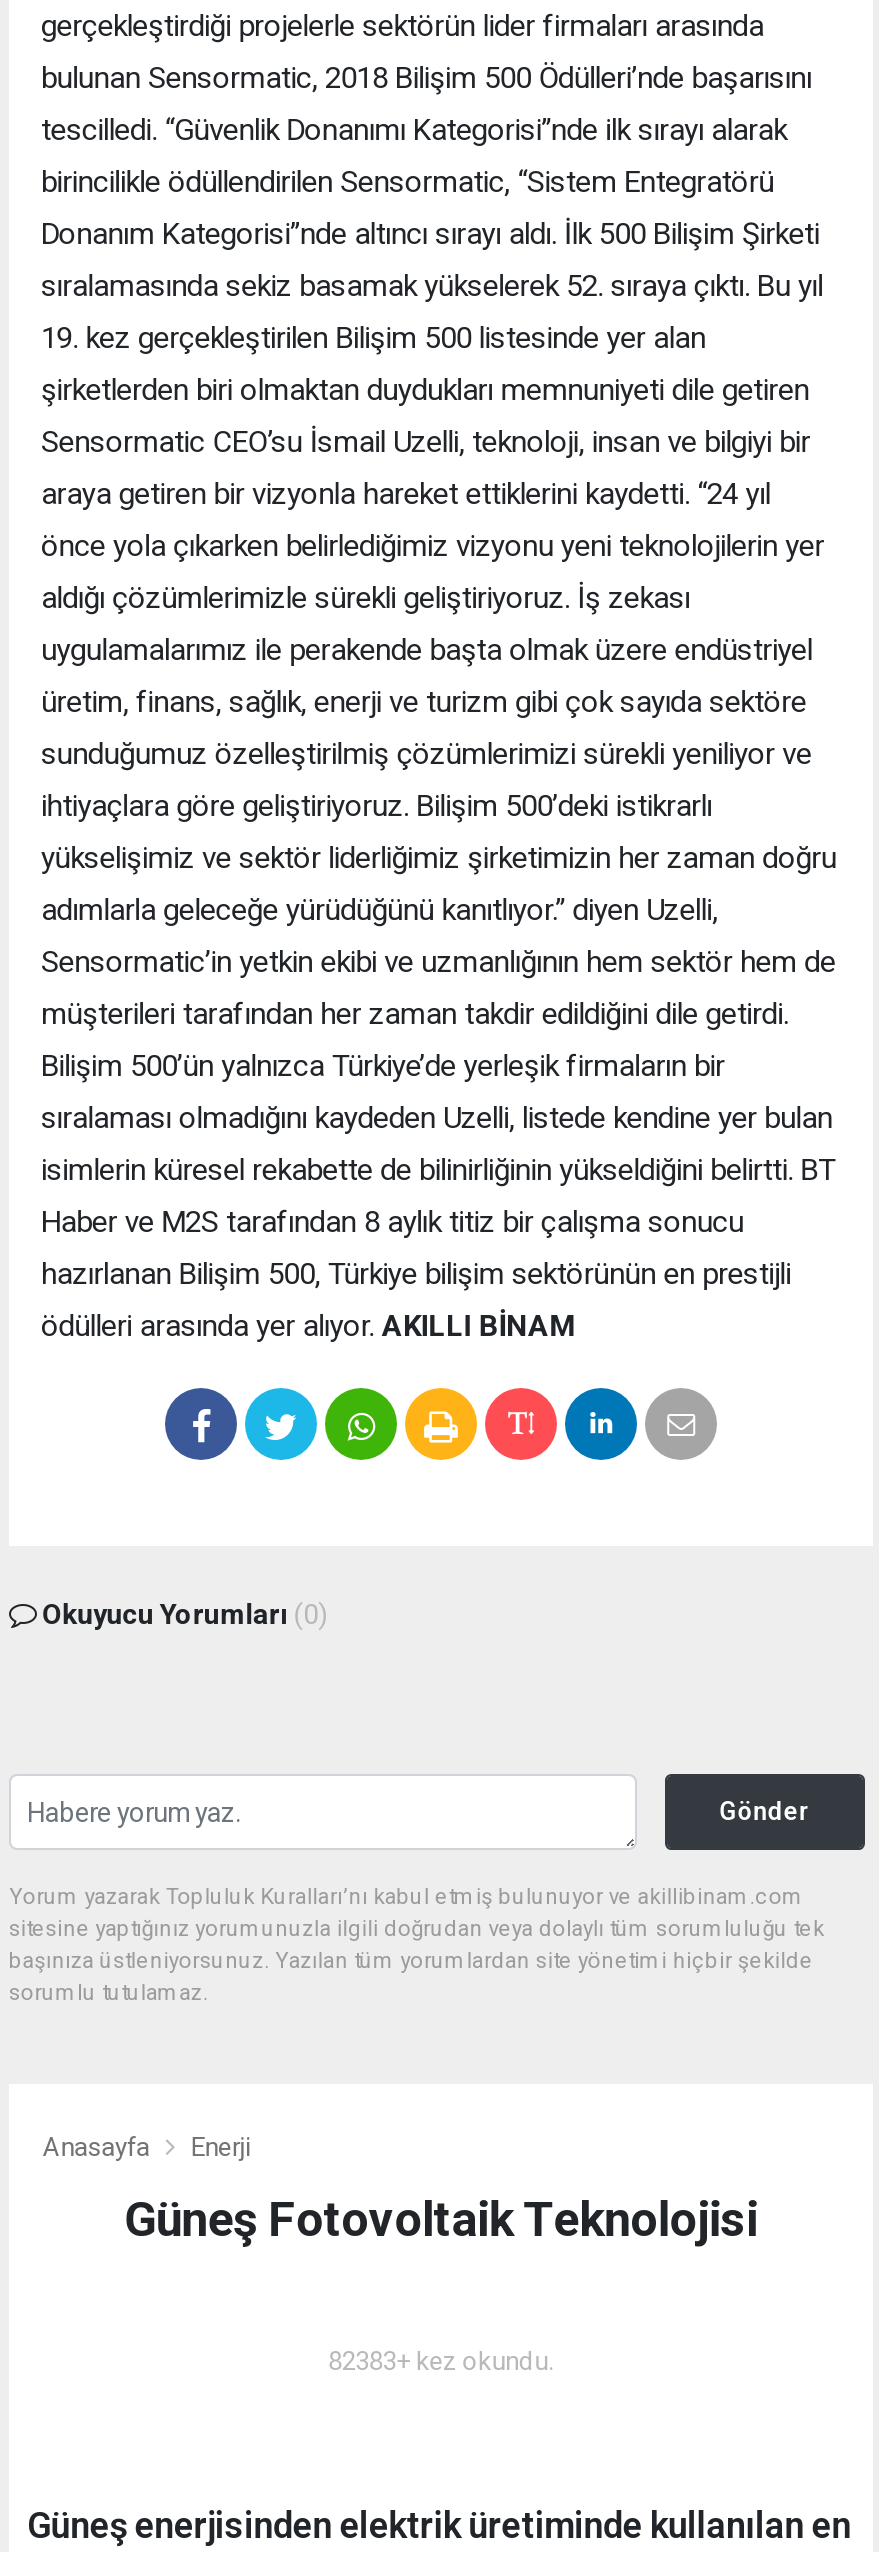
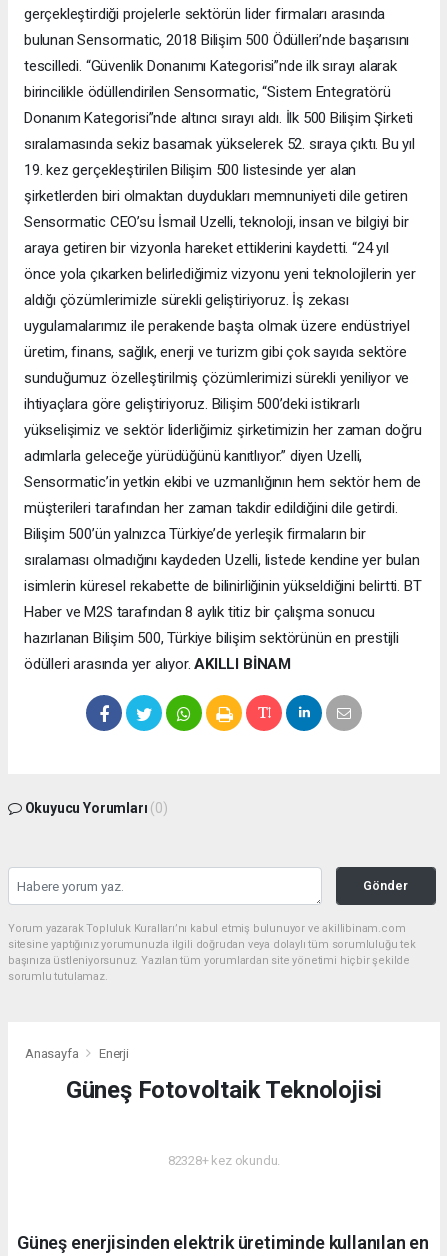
[328,2346,554,2376] 82383+ kez okundu. -> [168,1153,280,1168] 82328+ kez okundu.

